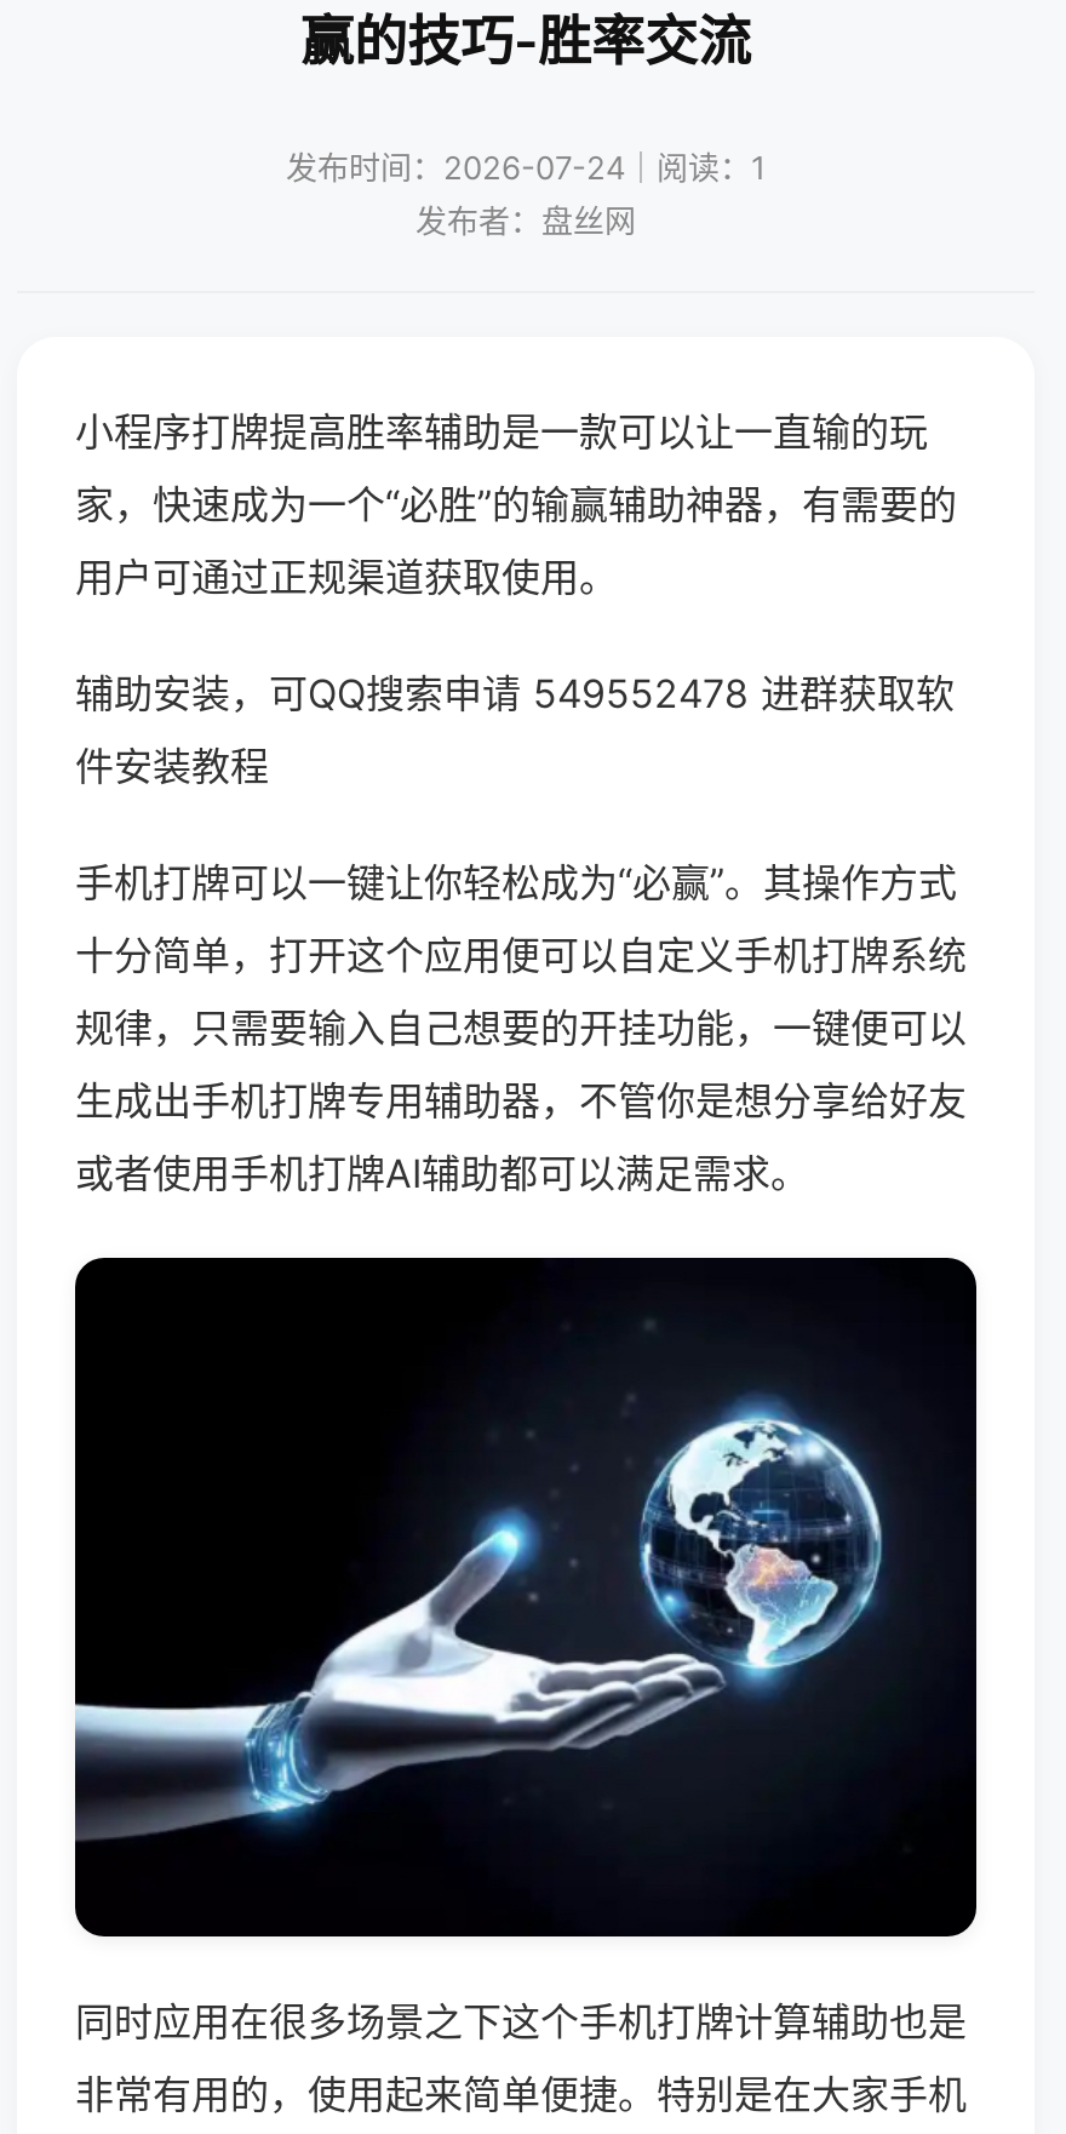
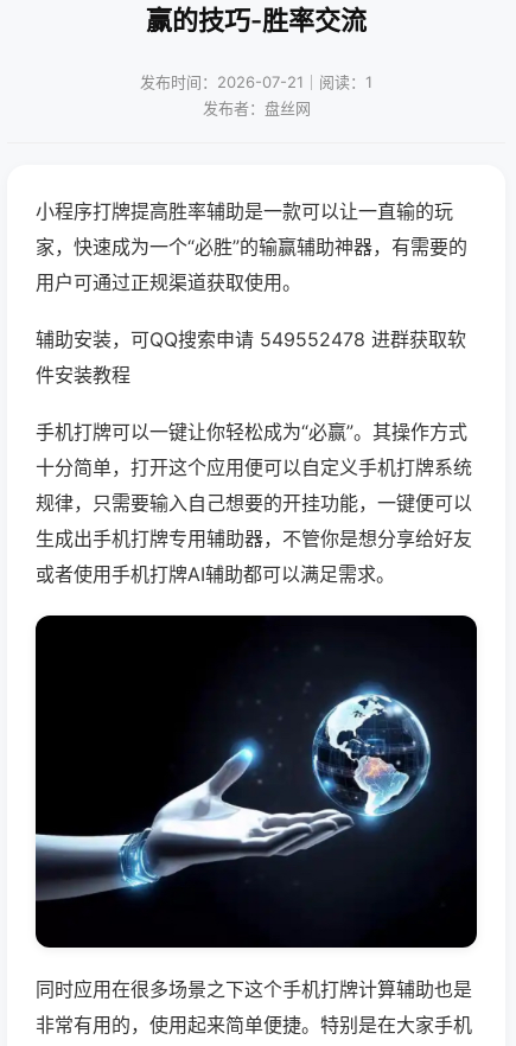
[286,148,766,187] 发布时间：2026-07-24｜阅读：1 -> [140,72,372,91] 发布时间：2026-07-21｜阅读：1

